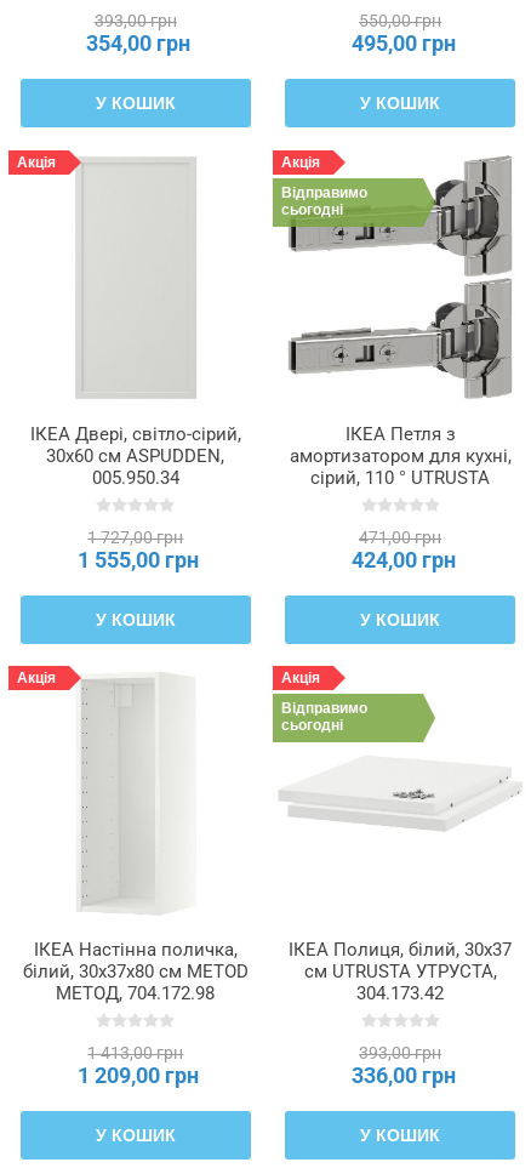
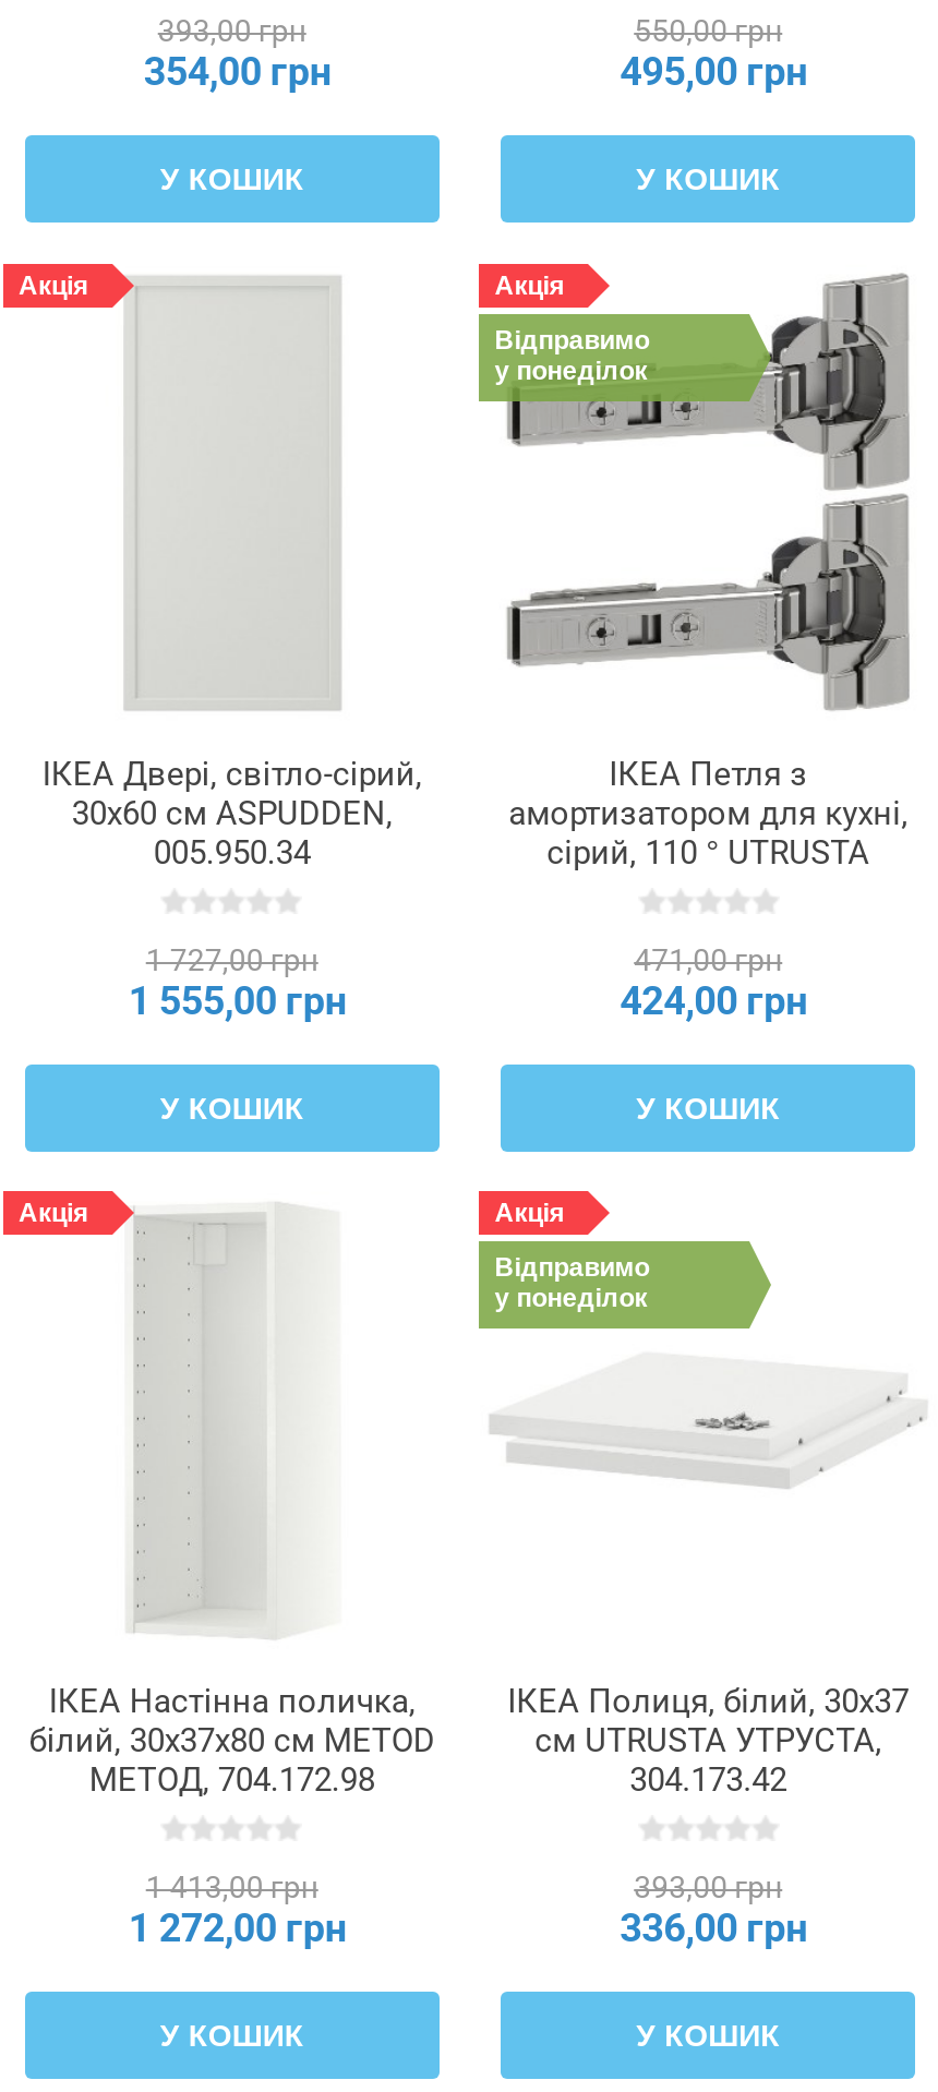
[282,201,343,218] сьогодні -> [495,355,647,386] у понеділок
[282,717,343,734] сьогодні -> [495,1283,647,1314] у понеділок
[78,1062,199,1088] 1 209,00 грн -> [128,1904,347,1950] 1 272,00 грн

